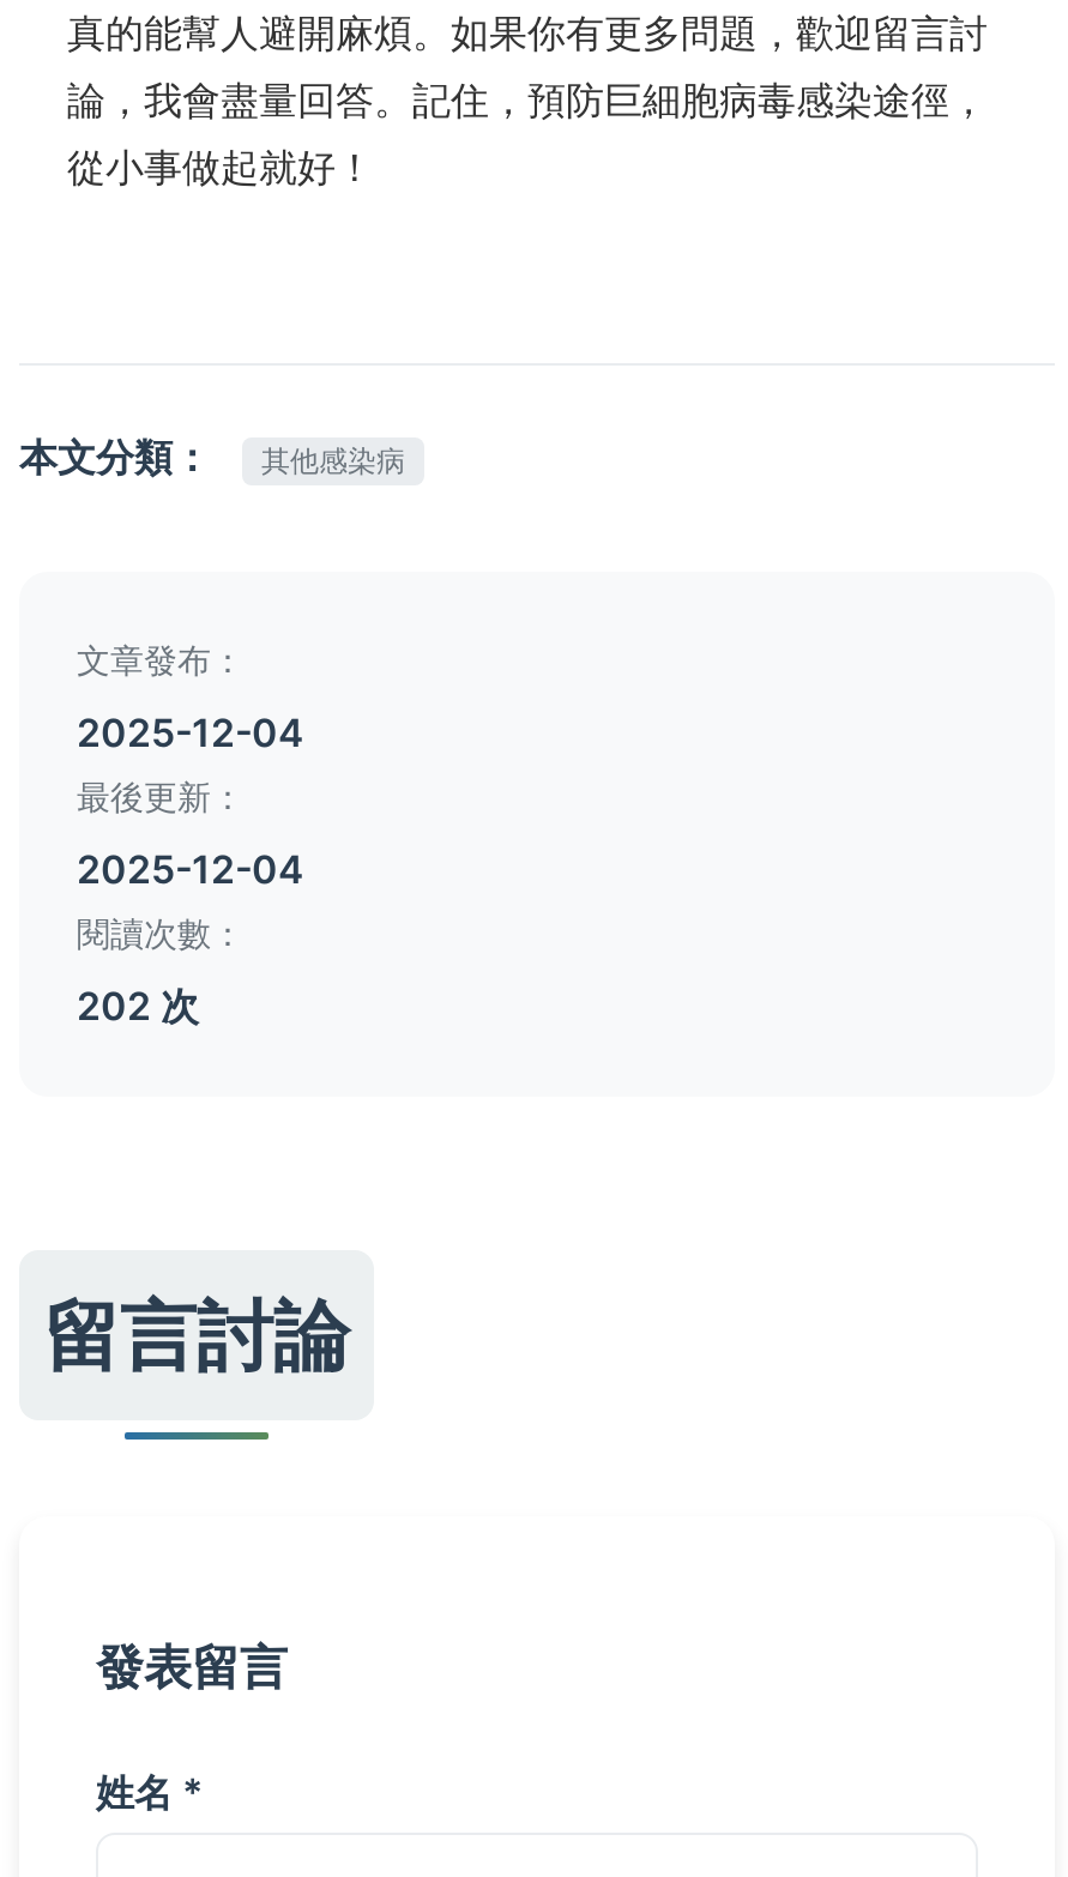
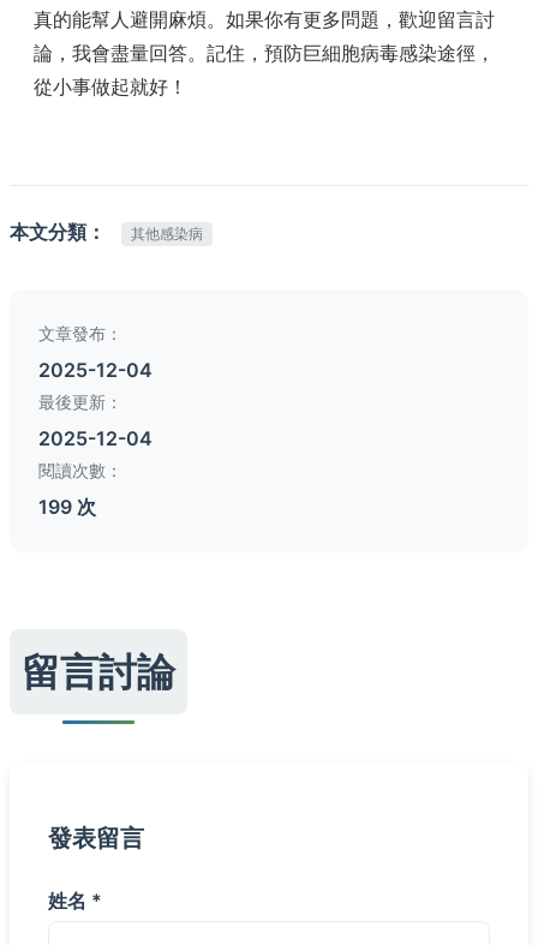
[77,982,199,1030] 202 次 -> [38,495,96,519] 199 次

